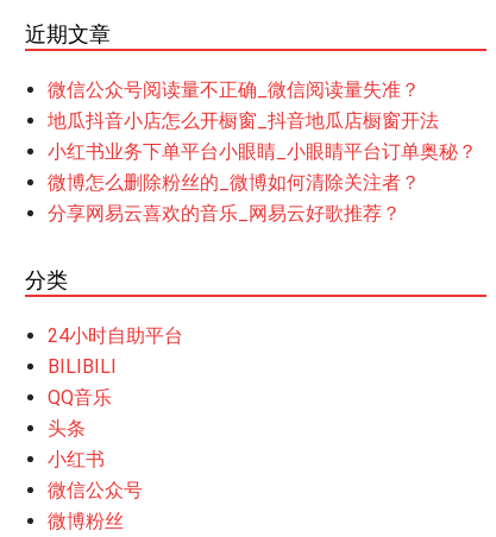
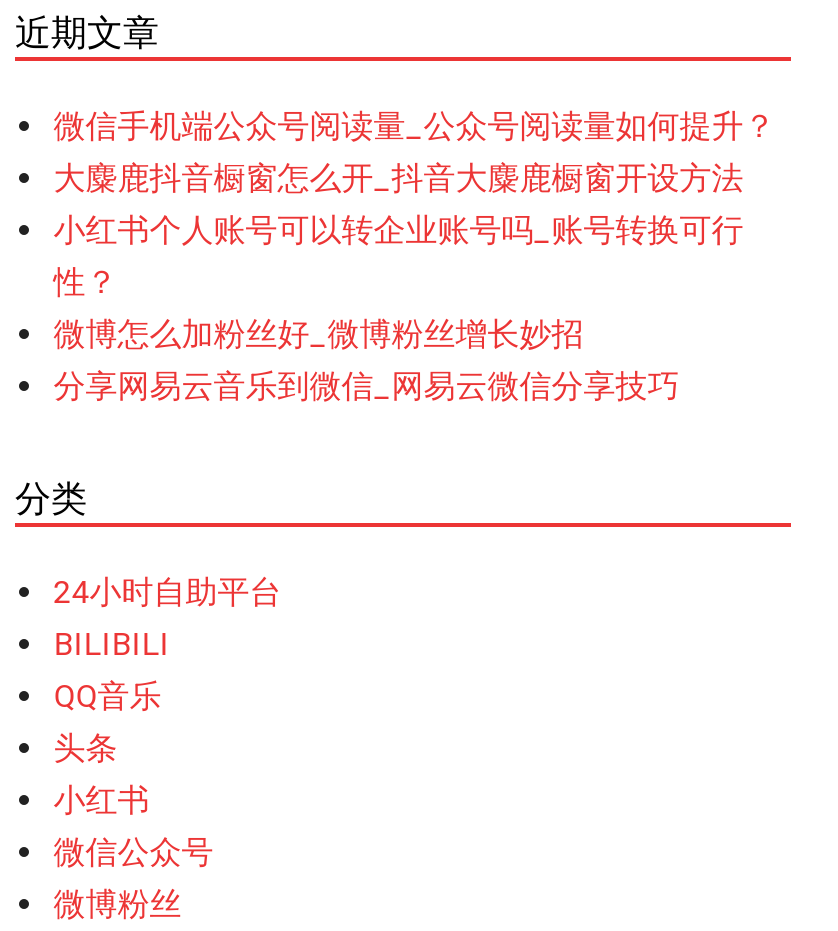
[48,78,477,225] 微信公众号阅读量不正确_微信阅读量失准？ | 地瓜抖音小店怎么开橱窗_抖音地瓜店橱窗开法 | 小红书业务下单平台小眼睛_小眼睛平台订单奥秘？ | 微博怎么删除粉丝的_微博如何清除关注者？ | 分享网易云喜欢的音乐_网易云好歌推荐？ -> [53,107,775,405] 微信手机端公众号阅读量_公众号阅读量如何提升？ | 大麋鹿抖音橱窗怎么开_抖音大麋鹿橱窗开设方法 | 小红书个人账号可以转企业账号吗_账号转换可行 | 性？ | 微博怎么加粉丝好_微博粉丝增长妙招 | 分享网易云音乐到微信_网易云微信分享技巧

